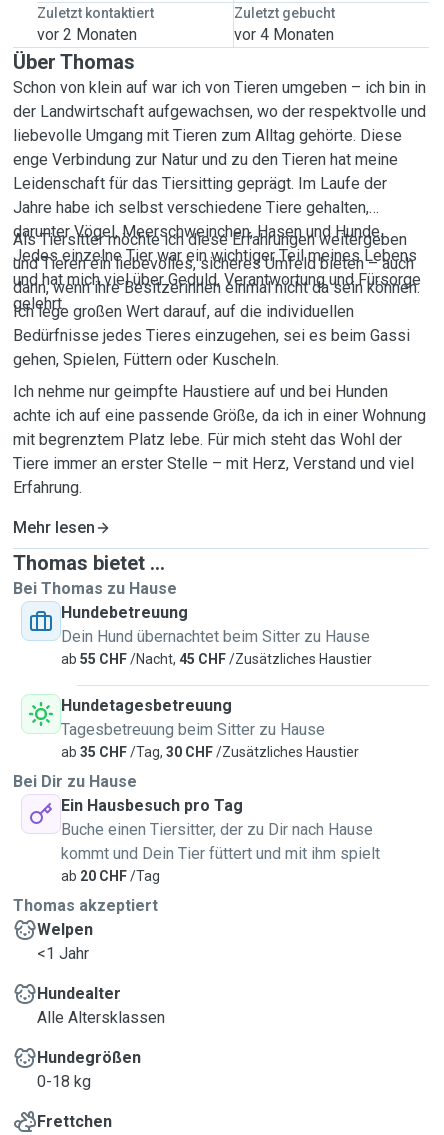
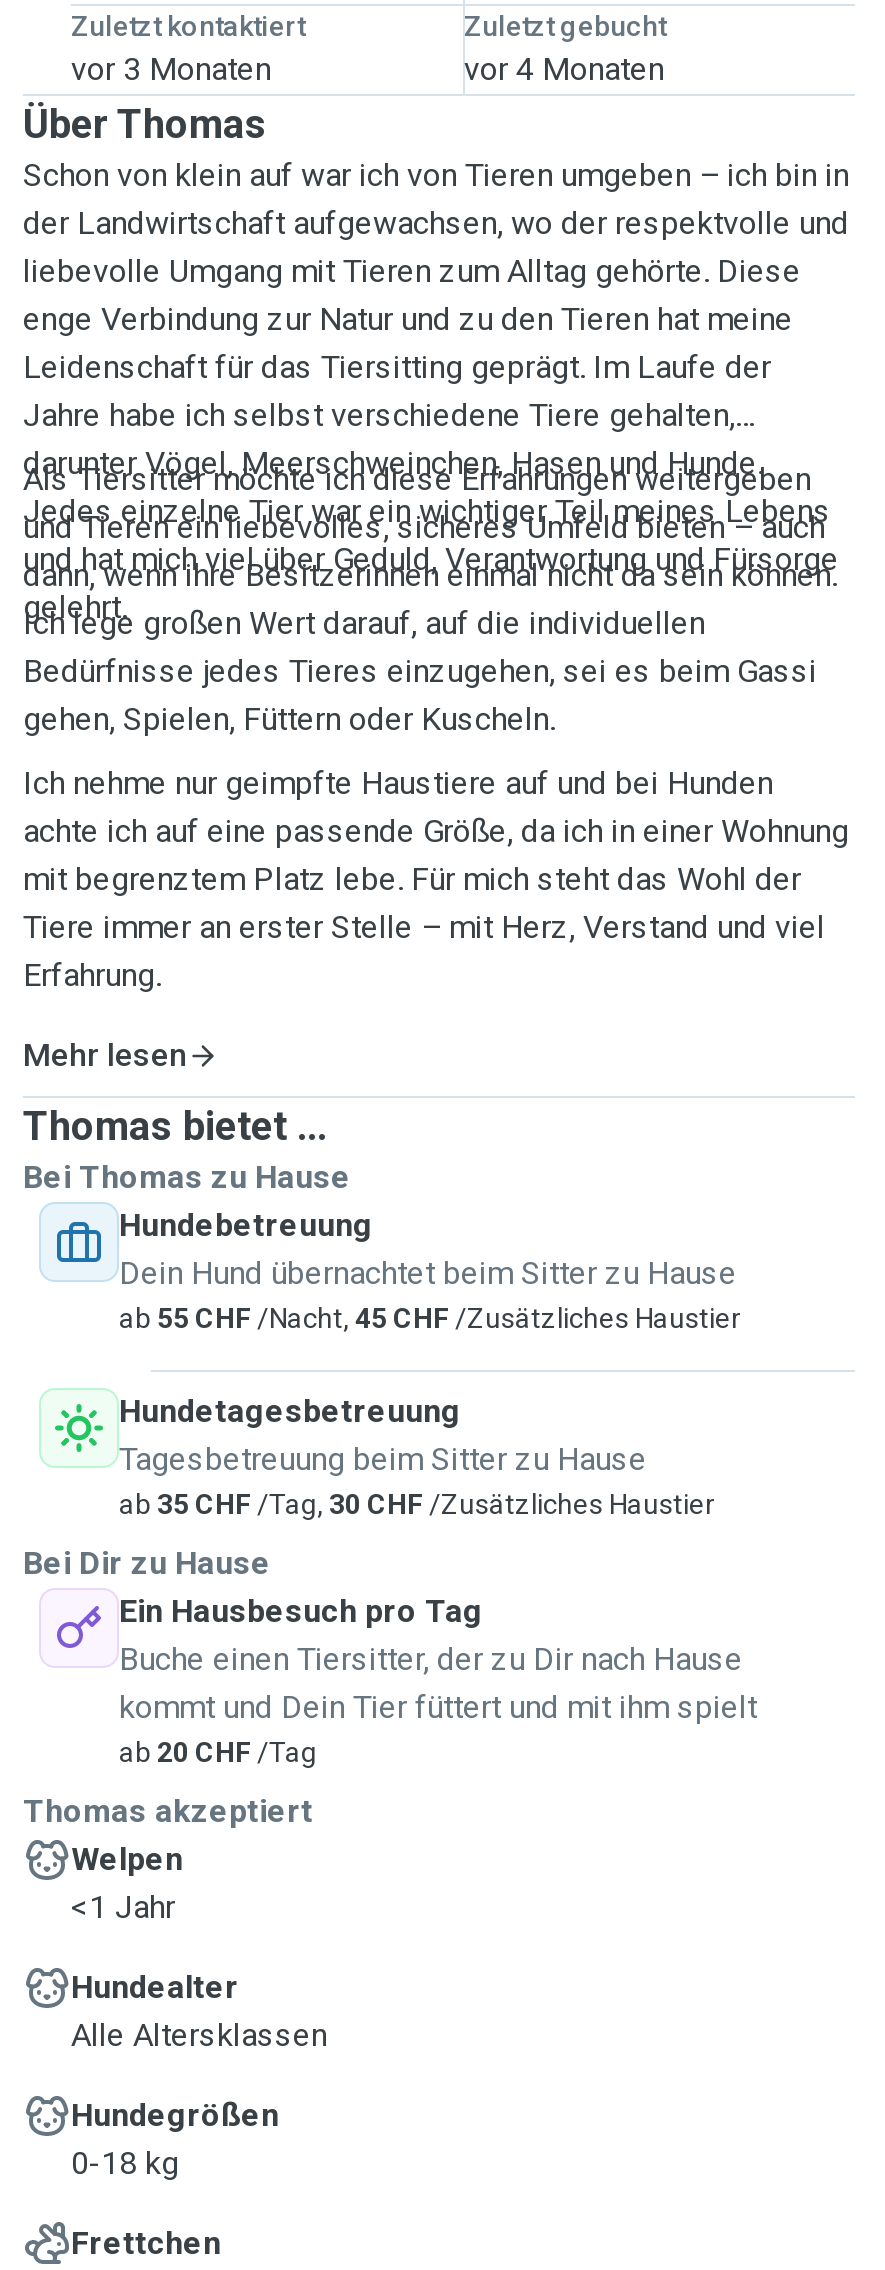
[37,25,137,44] vor 2 Monaten -> [71,50,271,88] vor 3 Monaten

